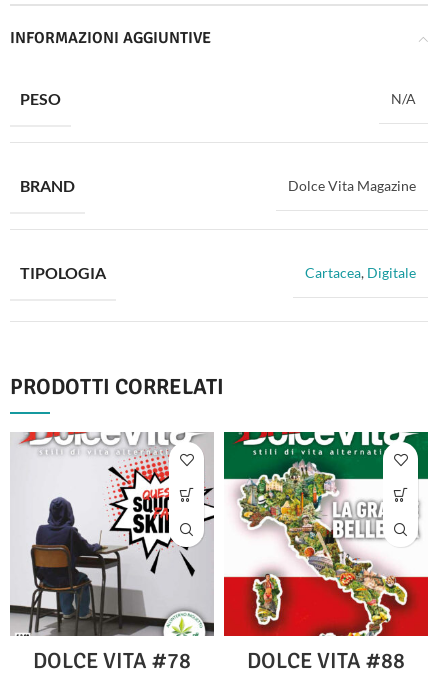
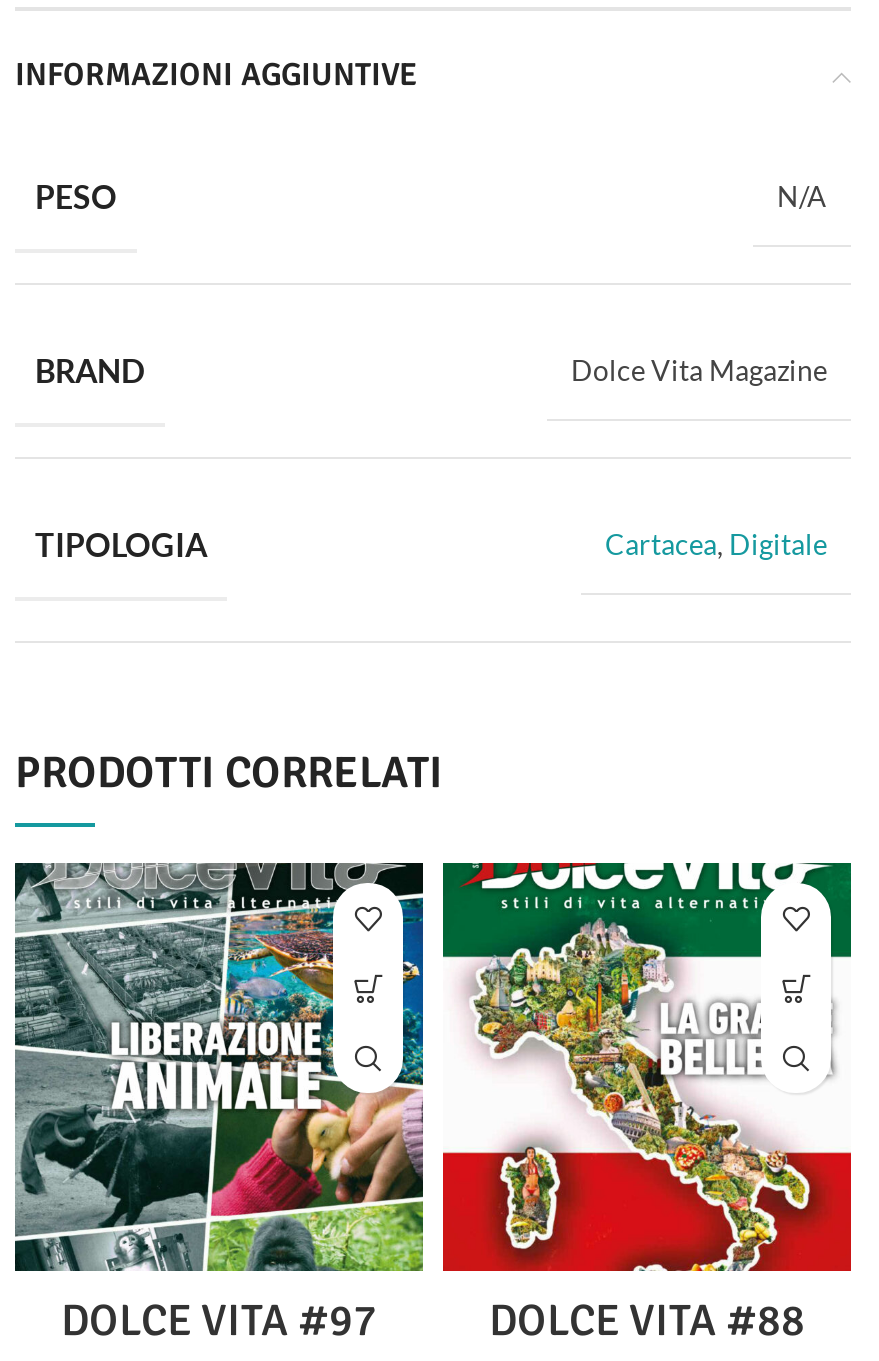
[9,431,215,674] [image] | DOLCE VITA #78 -> [13,861,425,1348] [image] | DOLCE VITA #97

